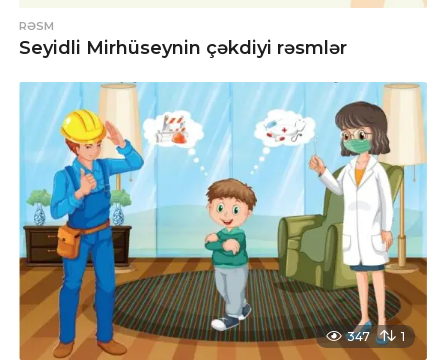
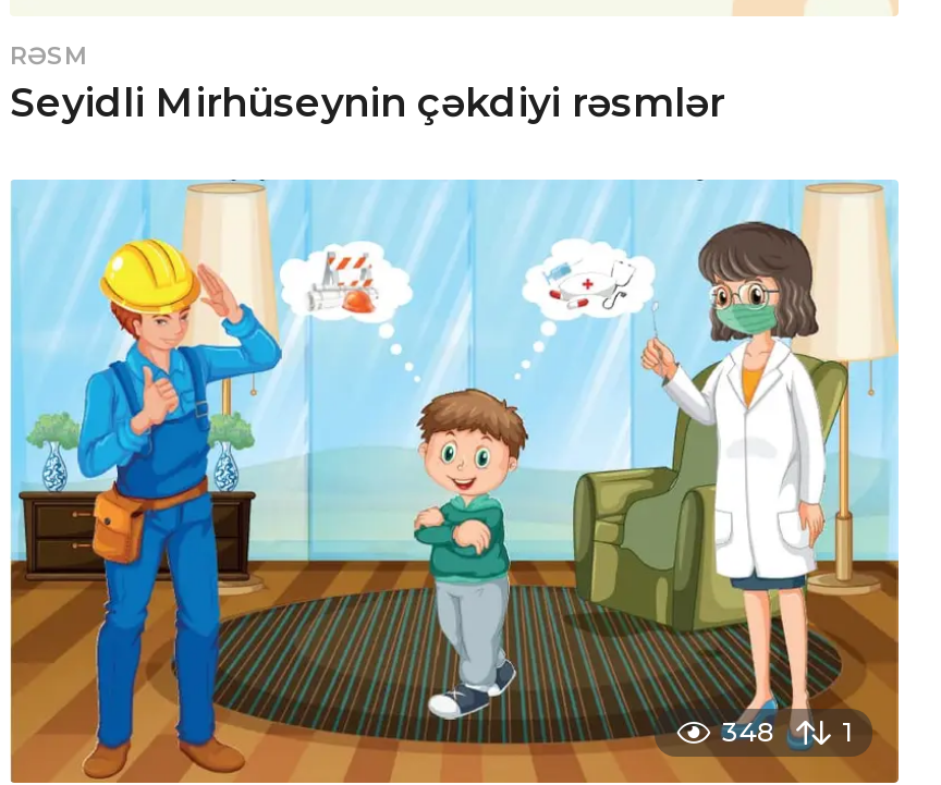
[347,329,370,344] 347 -> [722,716,774,748] 348

